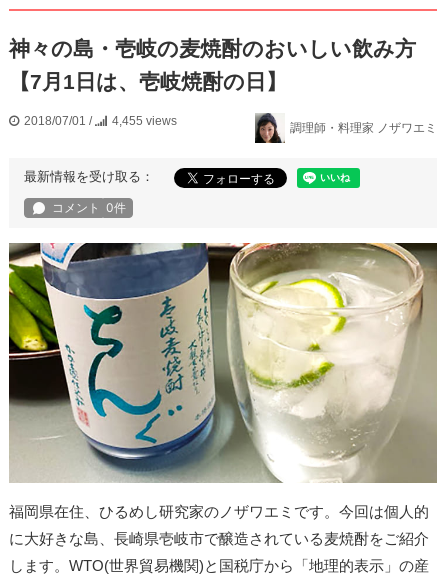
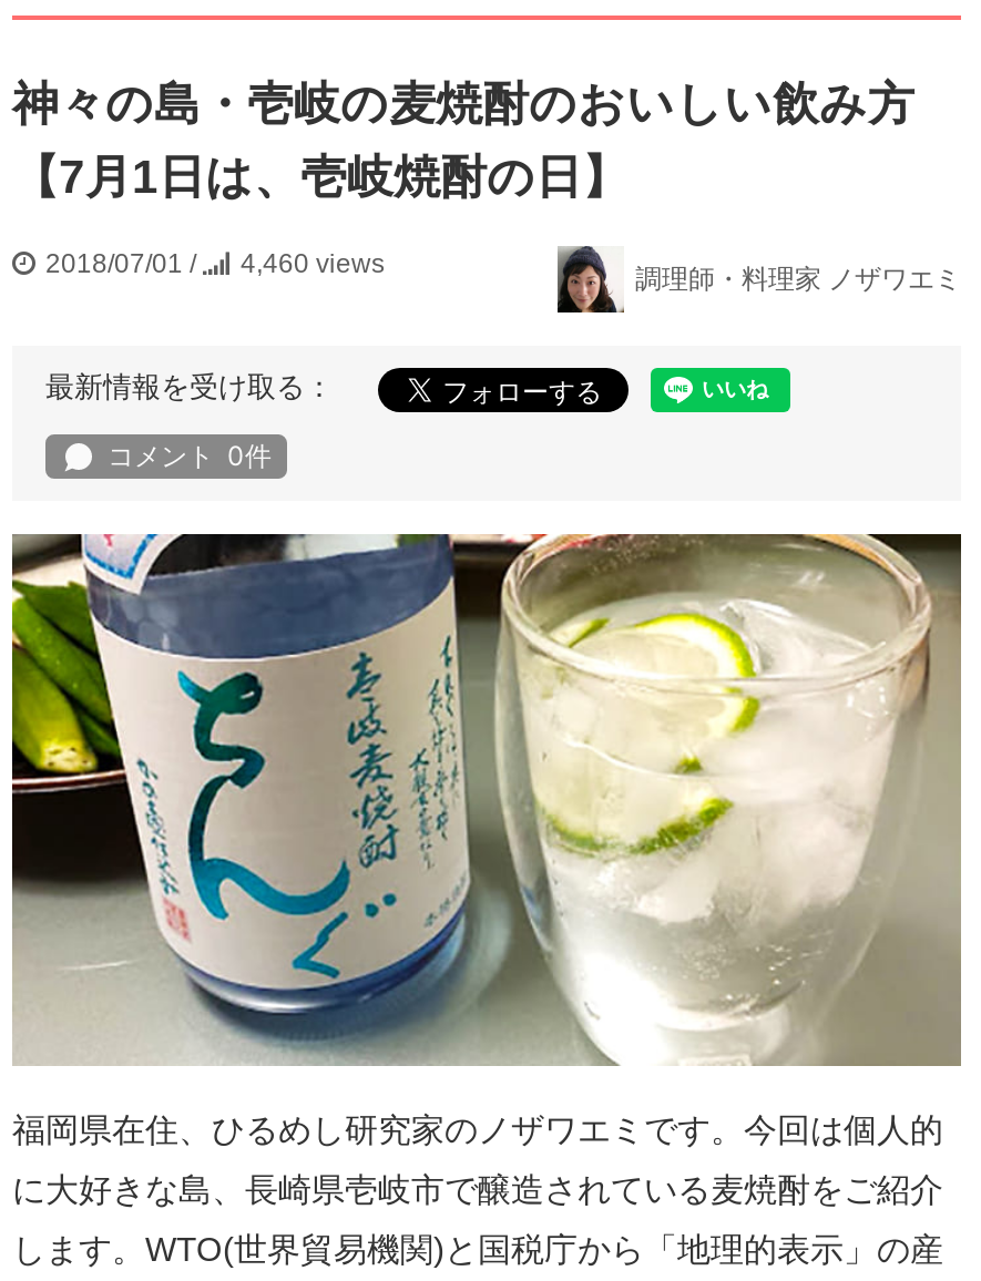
[24,114,177,128] 2018/07/01 / 4,455 views -> [45,248,385,279] 2018/07/01 / 4,460 views

